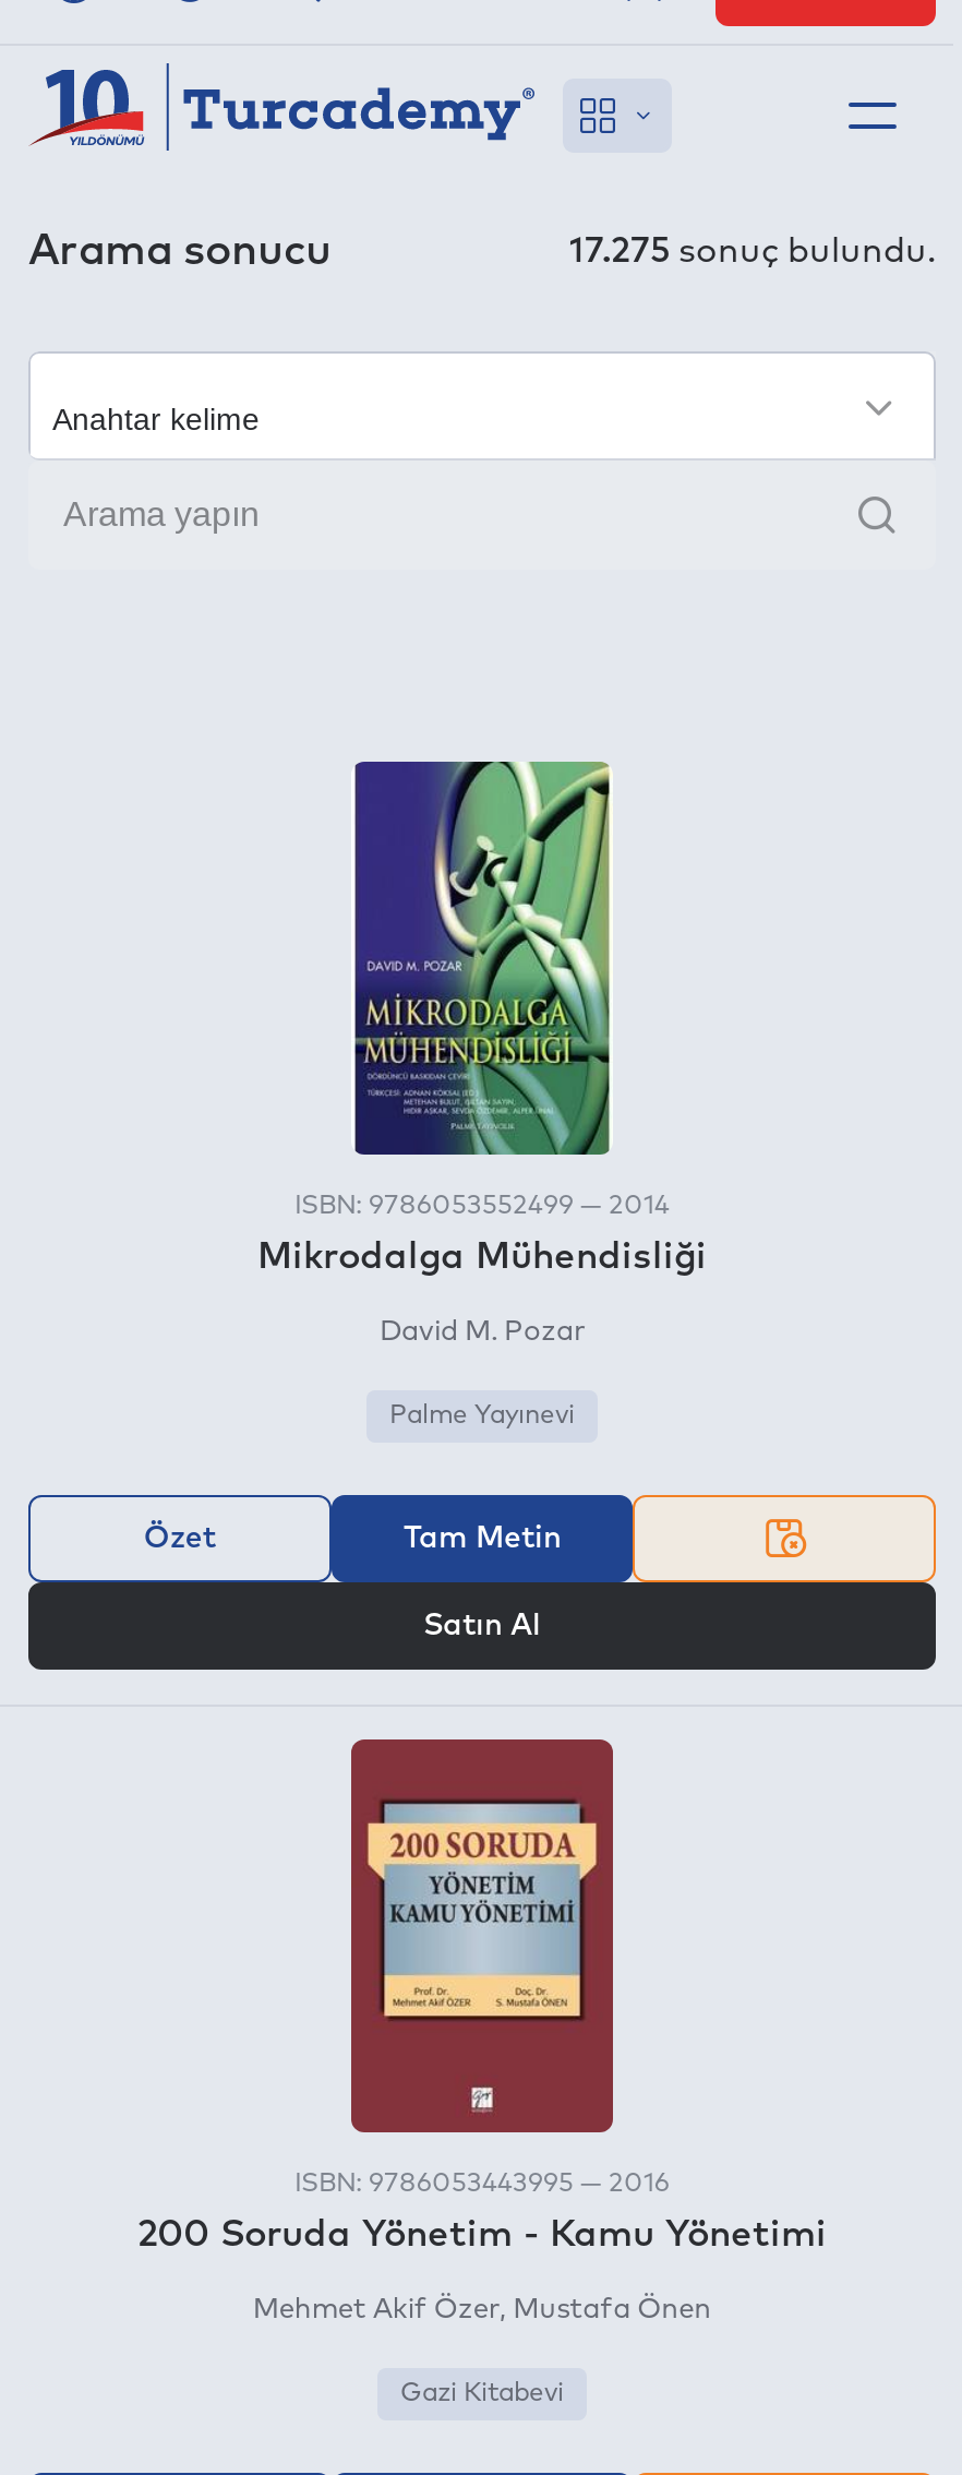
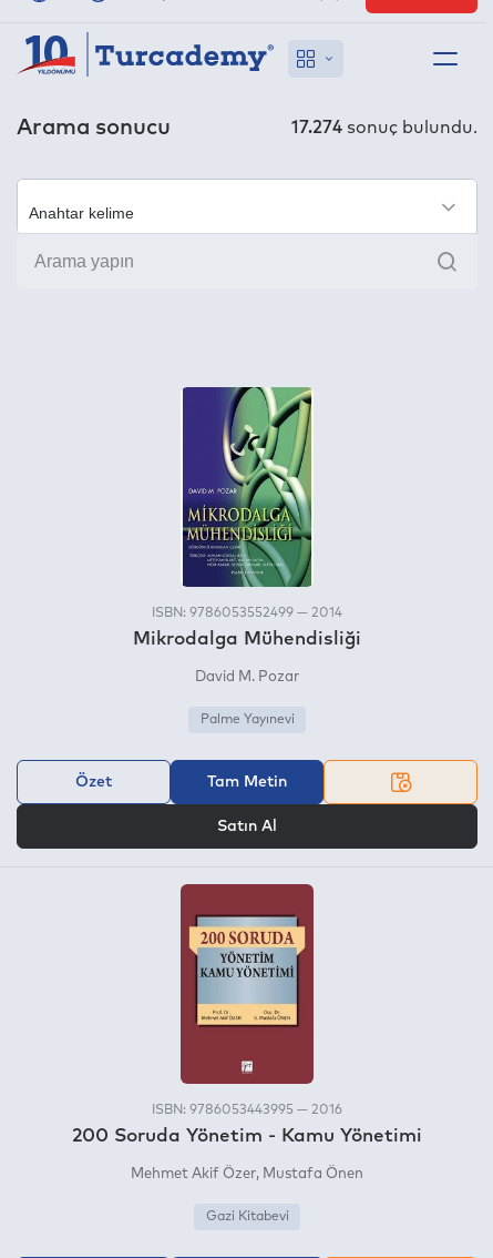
[569,234,936,269] 17.275 sonuç bulundu. -> [291,119,477,137] 17.274 sonuç bulundu.

